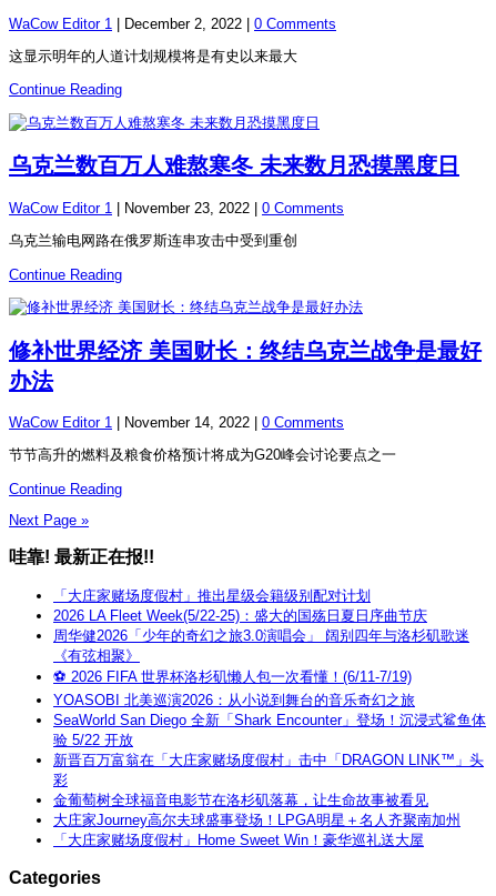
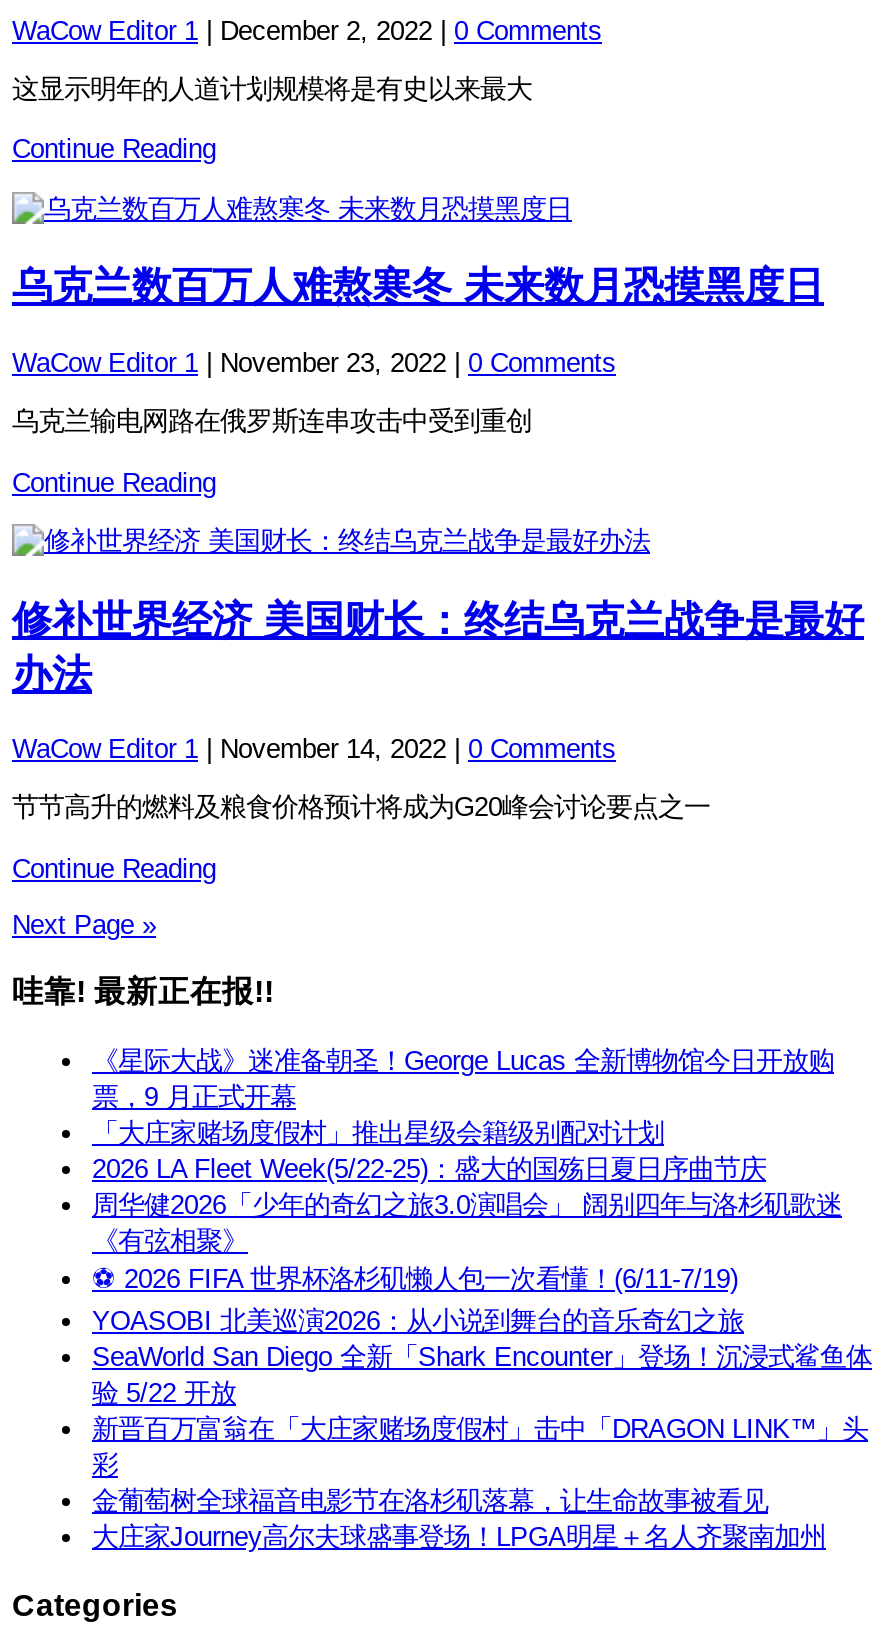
none -> [92,1047,834,1113] 《星际大战》迷准备朝圣！George Lucas 全新博物馆今日开放购 | 票，9 月正式开幕
moved [53,588,486,829] -> [92,1119,872,1553]: 「大庄家赌场度假村」推出星级会籍级别配对计划 | 2026 LA Fleet Week(5/22-25)：盛大的国殇日夏日序曲节庆 | 周华健2026「少年的奇幻之旅3.0演唱会」 阔别四年与洛杉矶歌迷 | ... | 金葡萄树全球福音电影节在洛杉矶落幕，让生命故事被看见 | 大庄家Journey高尔夫球盛事登场！LPGA明星＋名人齐聚南加州
[53,832,424,849] 「大庄家赌场度假村」Home Sweet Win！豪华巡礼送大屋 -> none

